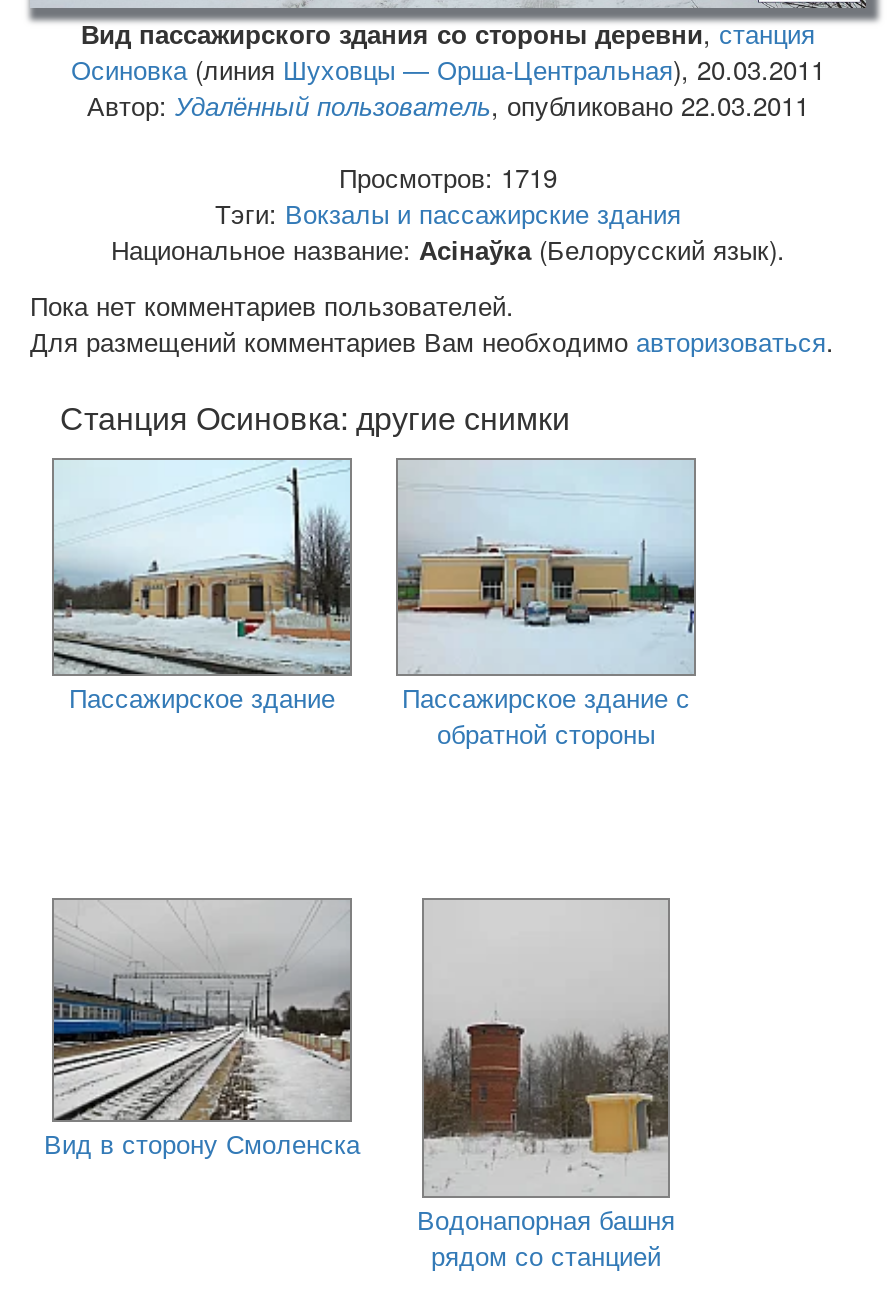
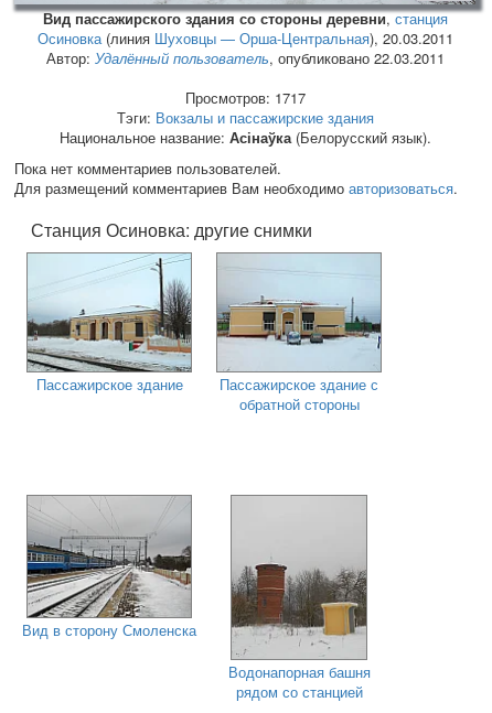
[339,157,557,195] Просмотров: 1719 -> [185,87,305,108] Просмотров: 1717

